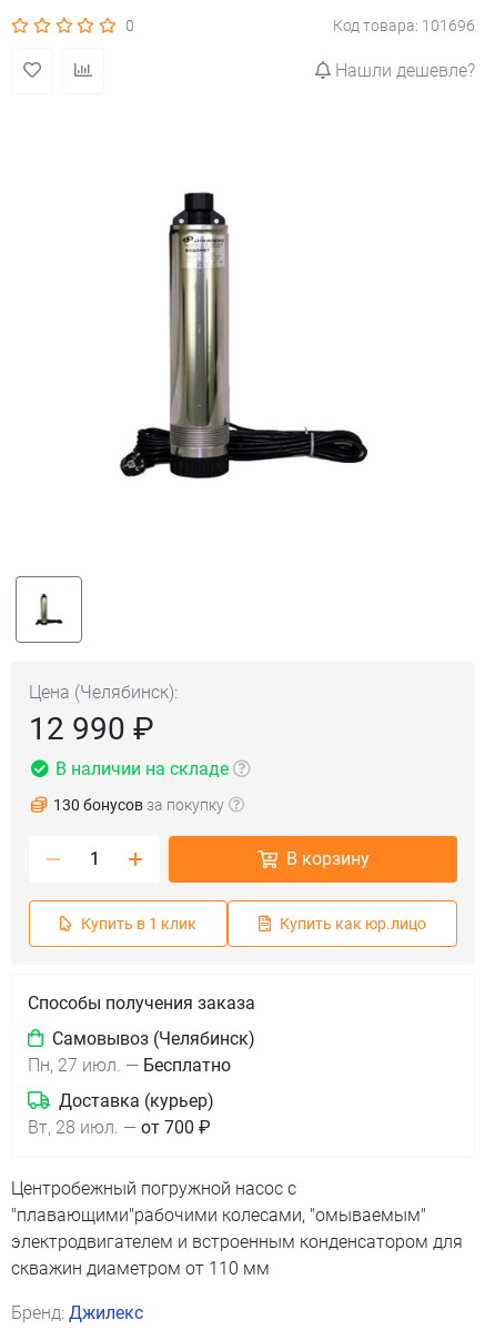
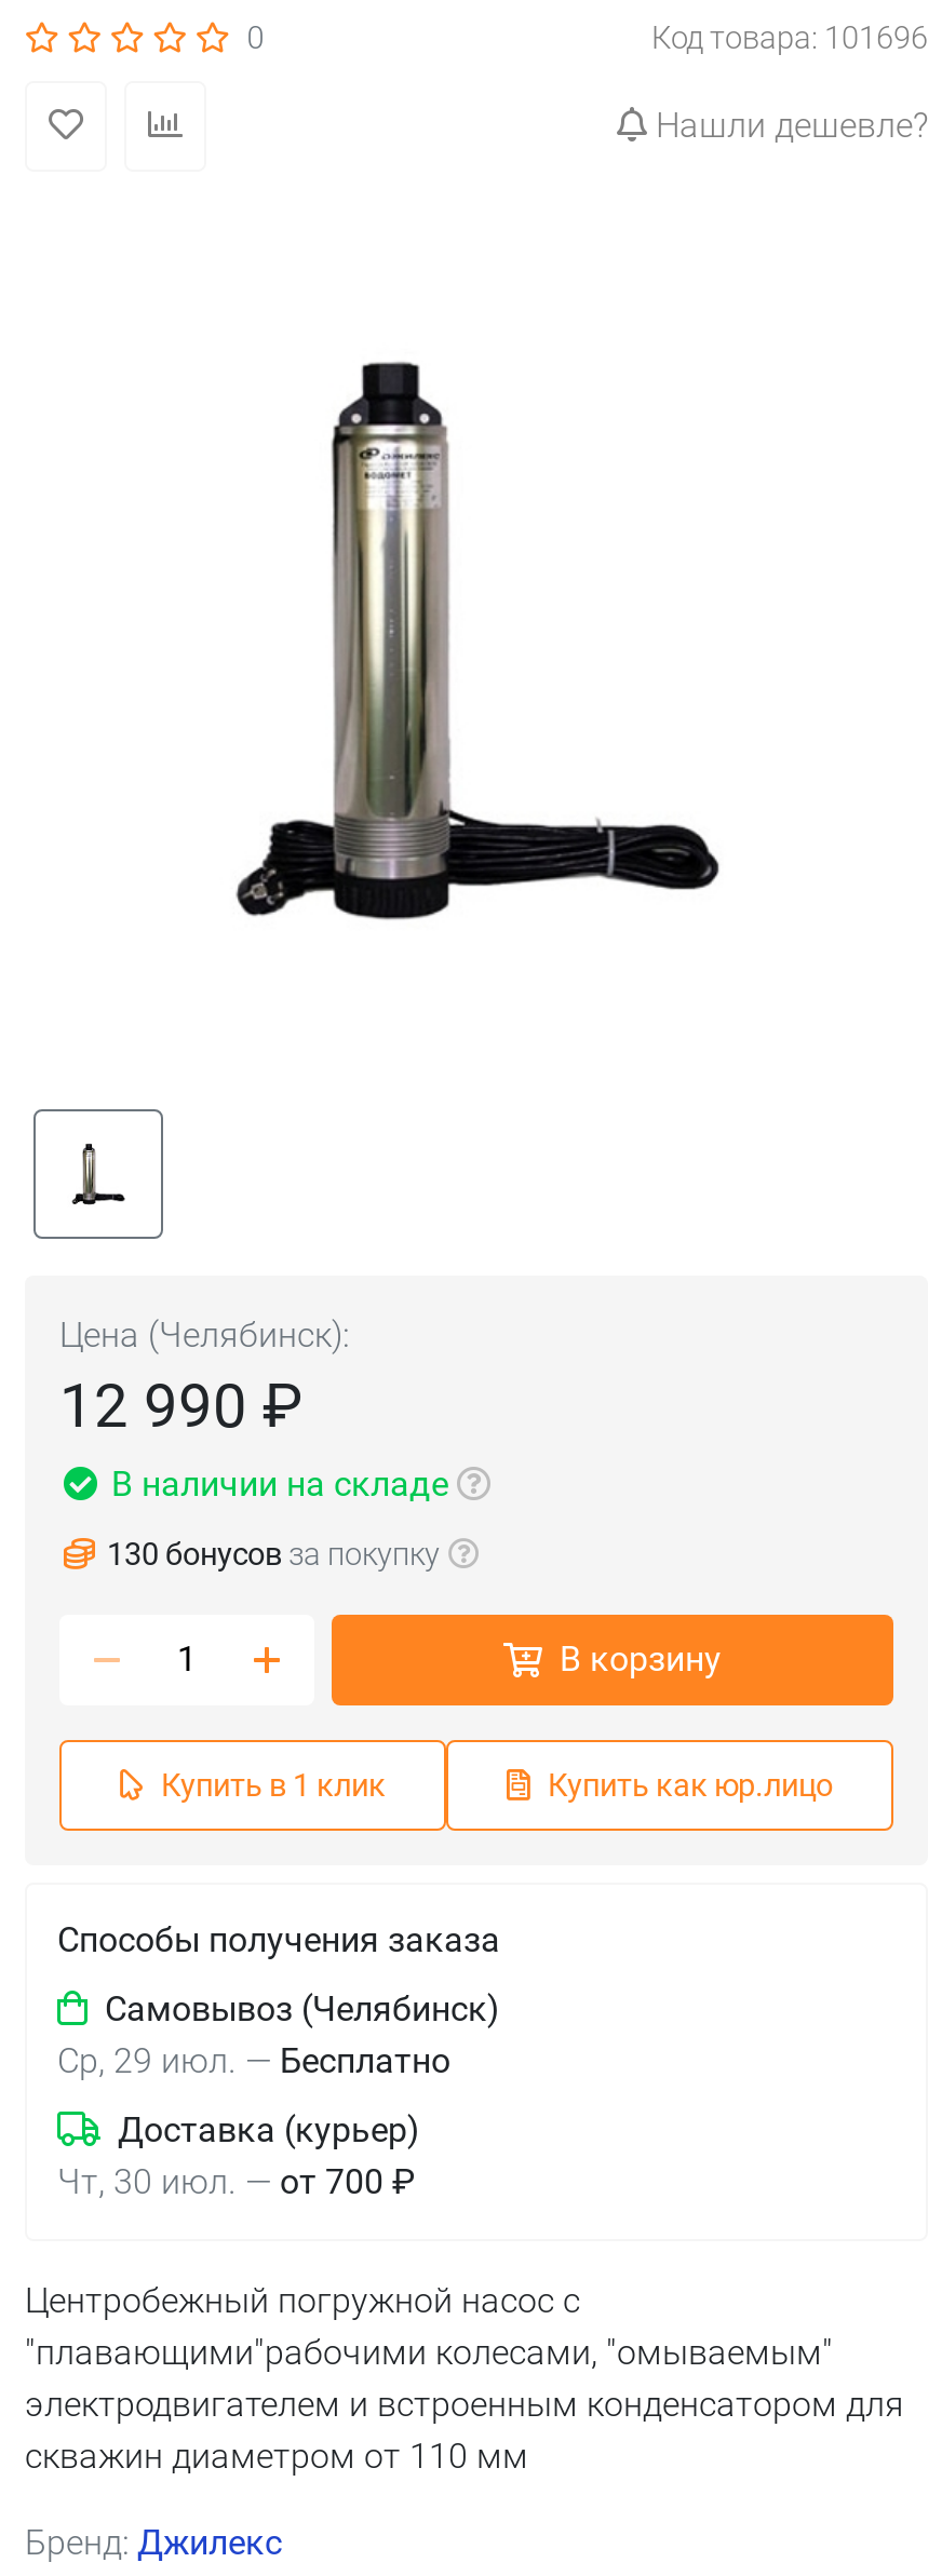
[28,1055,231,1076] Пн, 27 июл. — Бесплатно -> [57,2040,450,2081] Ср, 29 июл. — Бесплатно
[28,1117,211,1138] Вт, 28 июл. — от 700 ₽ -> [57,2161,416,2202] Чт, 30 июл. — от 700 ₽

